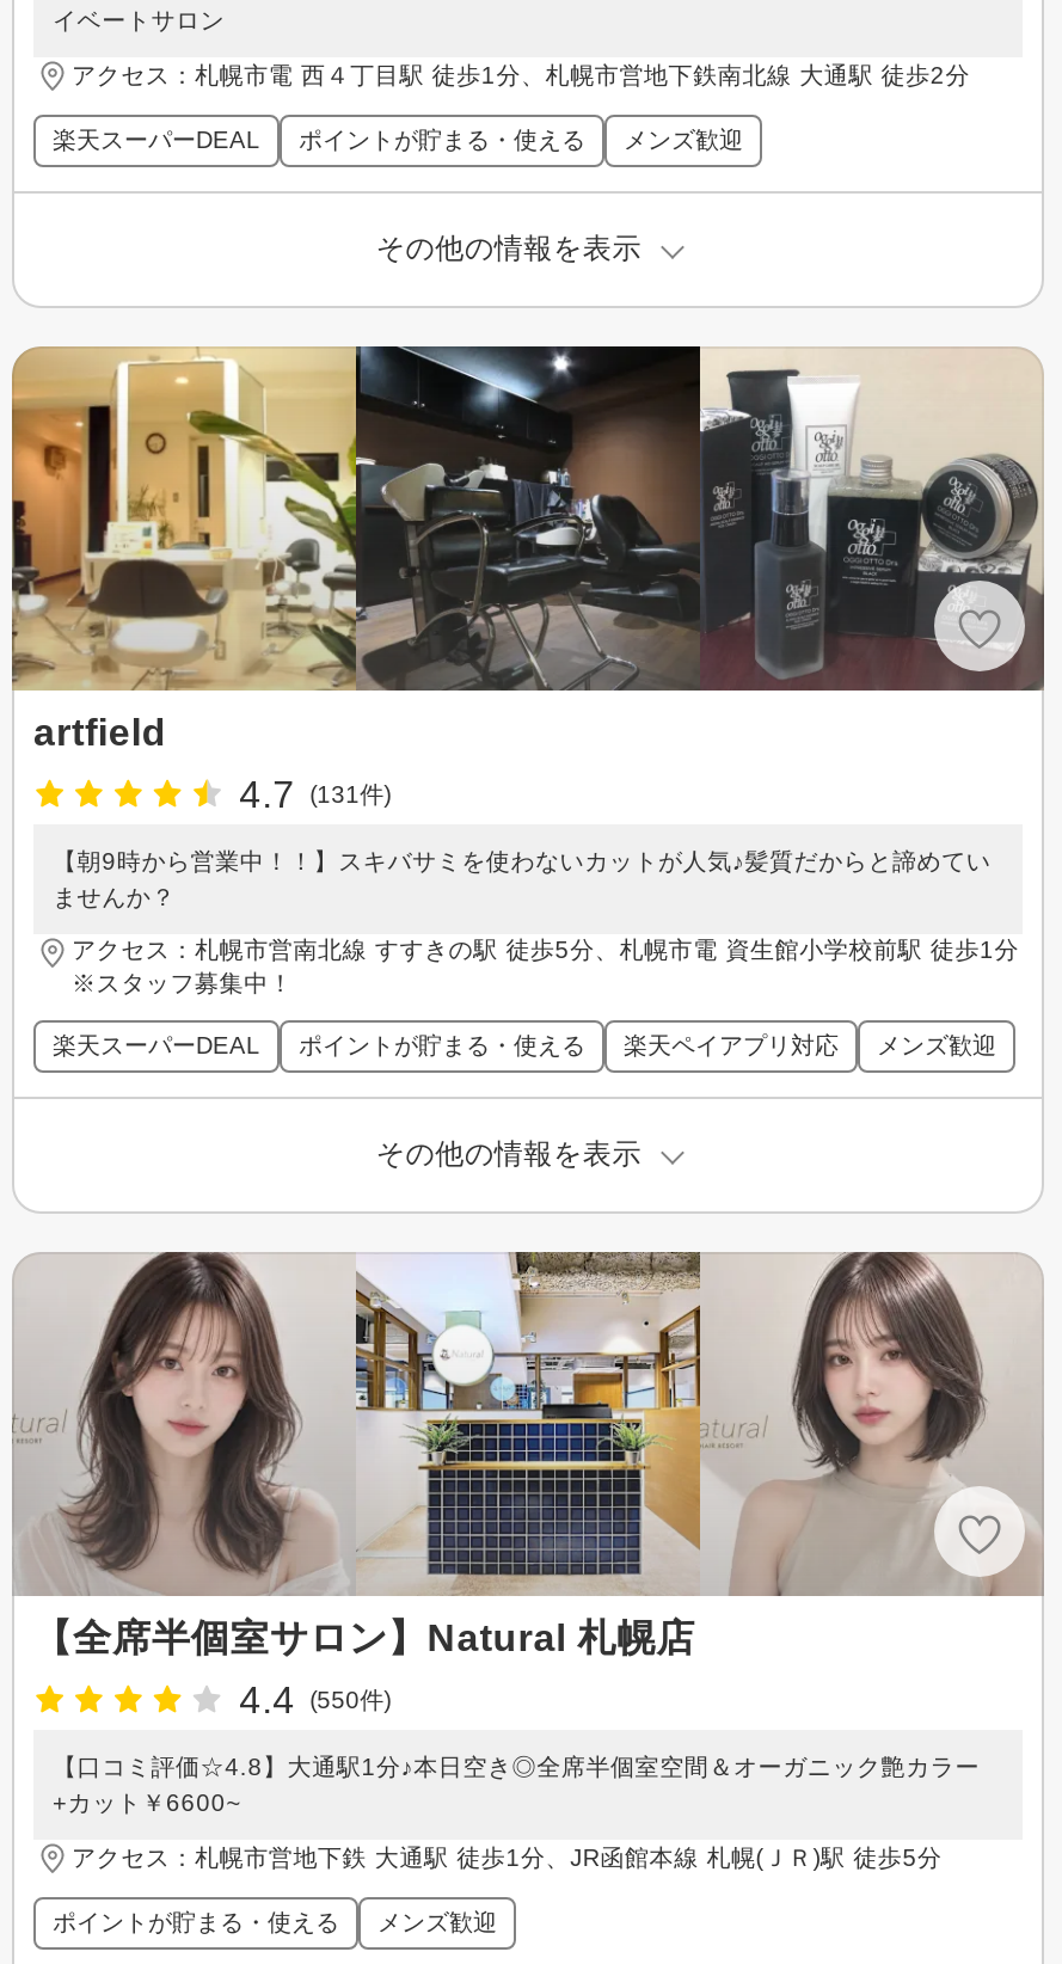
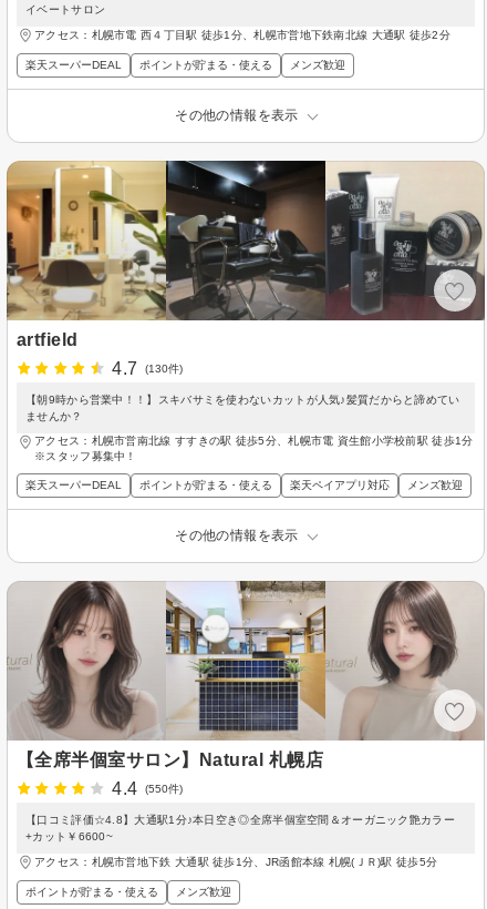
[239,773,391,814] 4.7 (131件) -> [112,359,182,378] 4.7 (130件)

